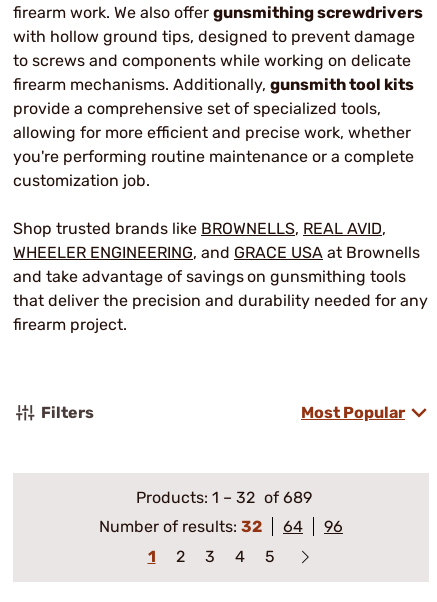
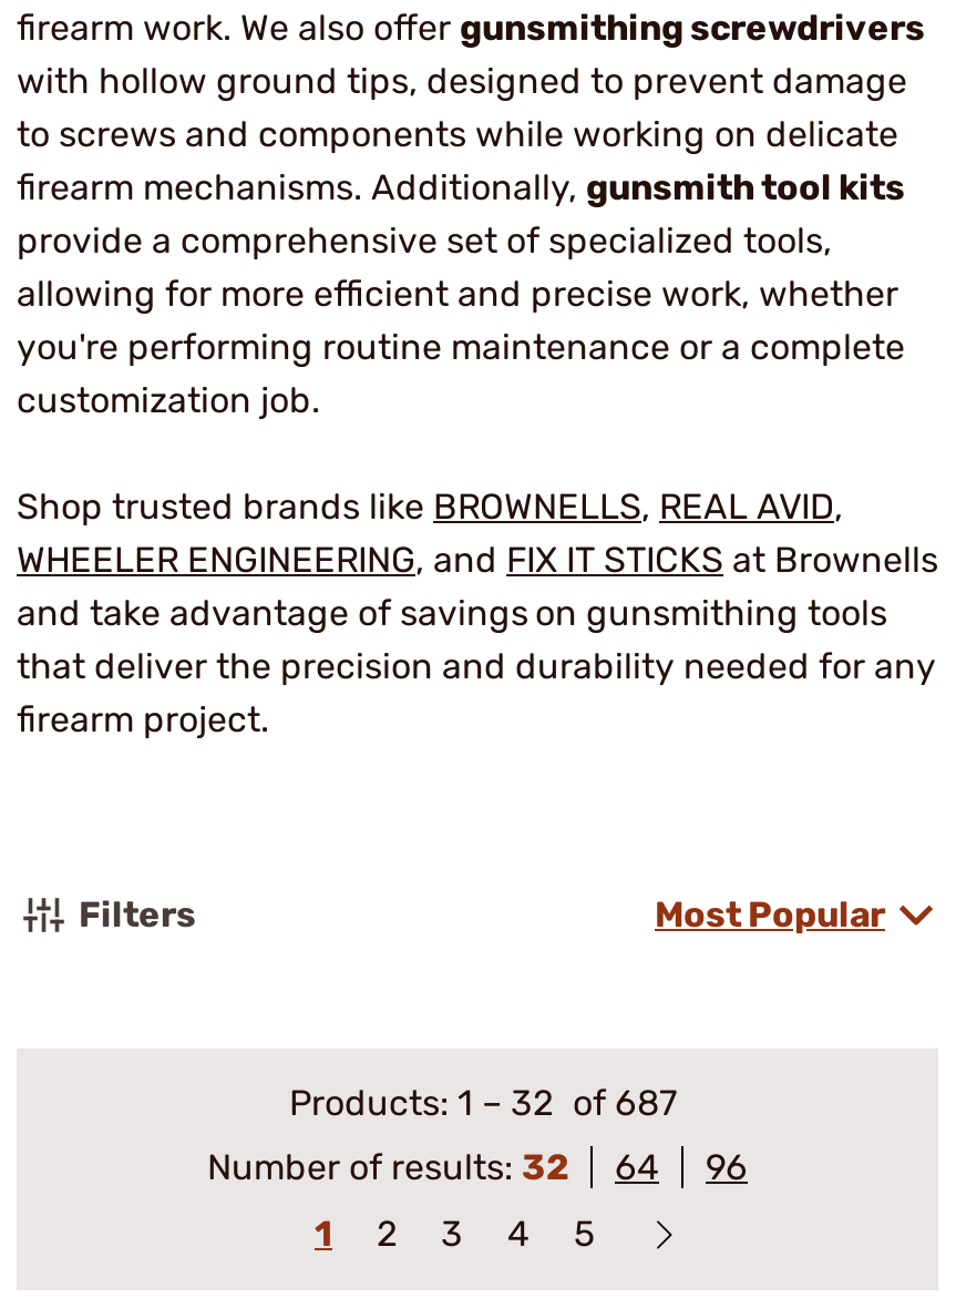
[13,243,420,262] WHEELER ENGINEERING, and GRACE USA at Brownells -> [17,539,938,581] WHEELER ENGINEERING, and FIX IT STICKS at Brownells
[135,488,311,507] Products: 1 – 32 of 689 -> [289,1082,677,1124] Products: 1 – 32 of 687

